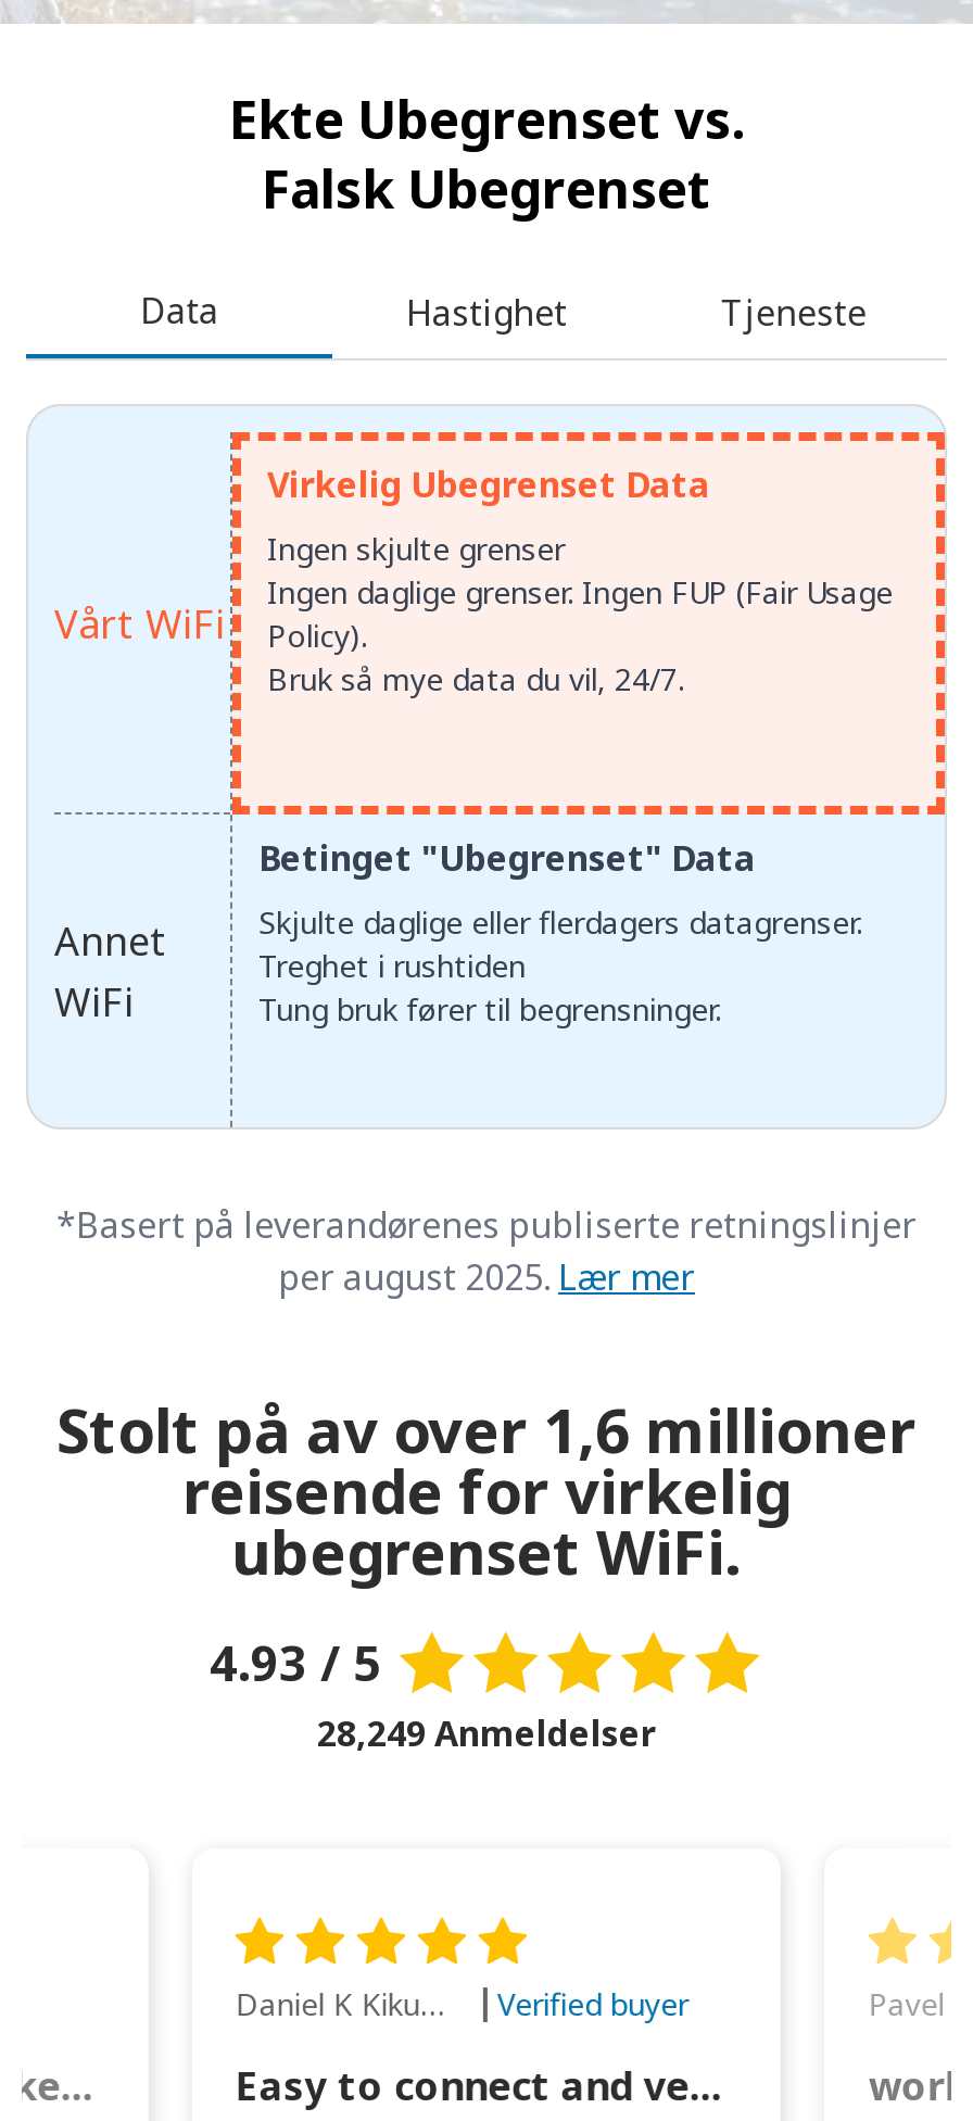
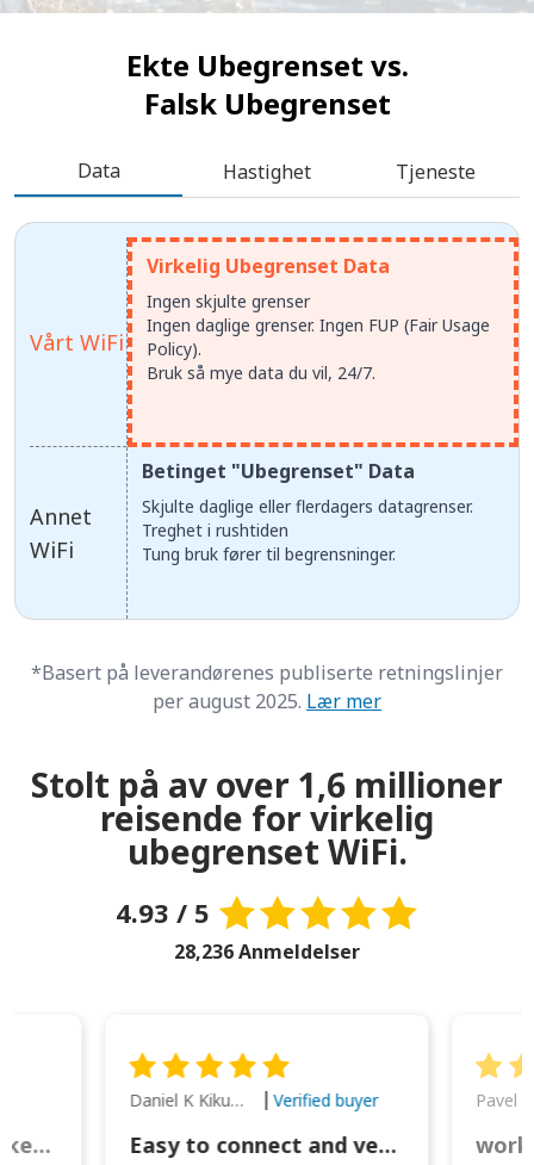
[317,1709,656,1757] 28,249 Anmeldelser -> [174,938,360,965] 28,236 Anmeldelser

